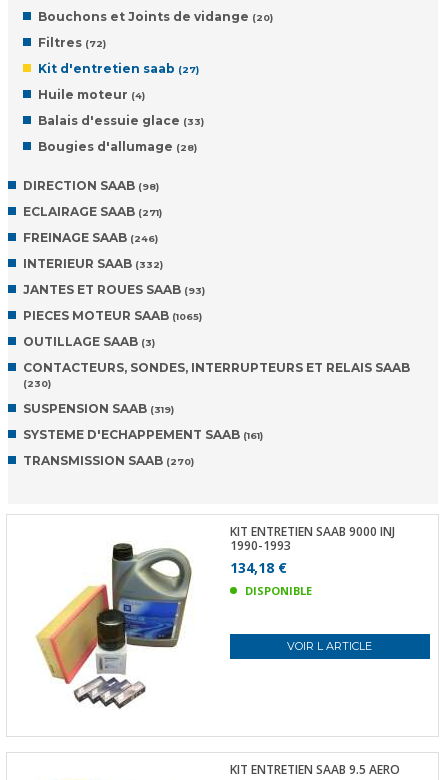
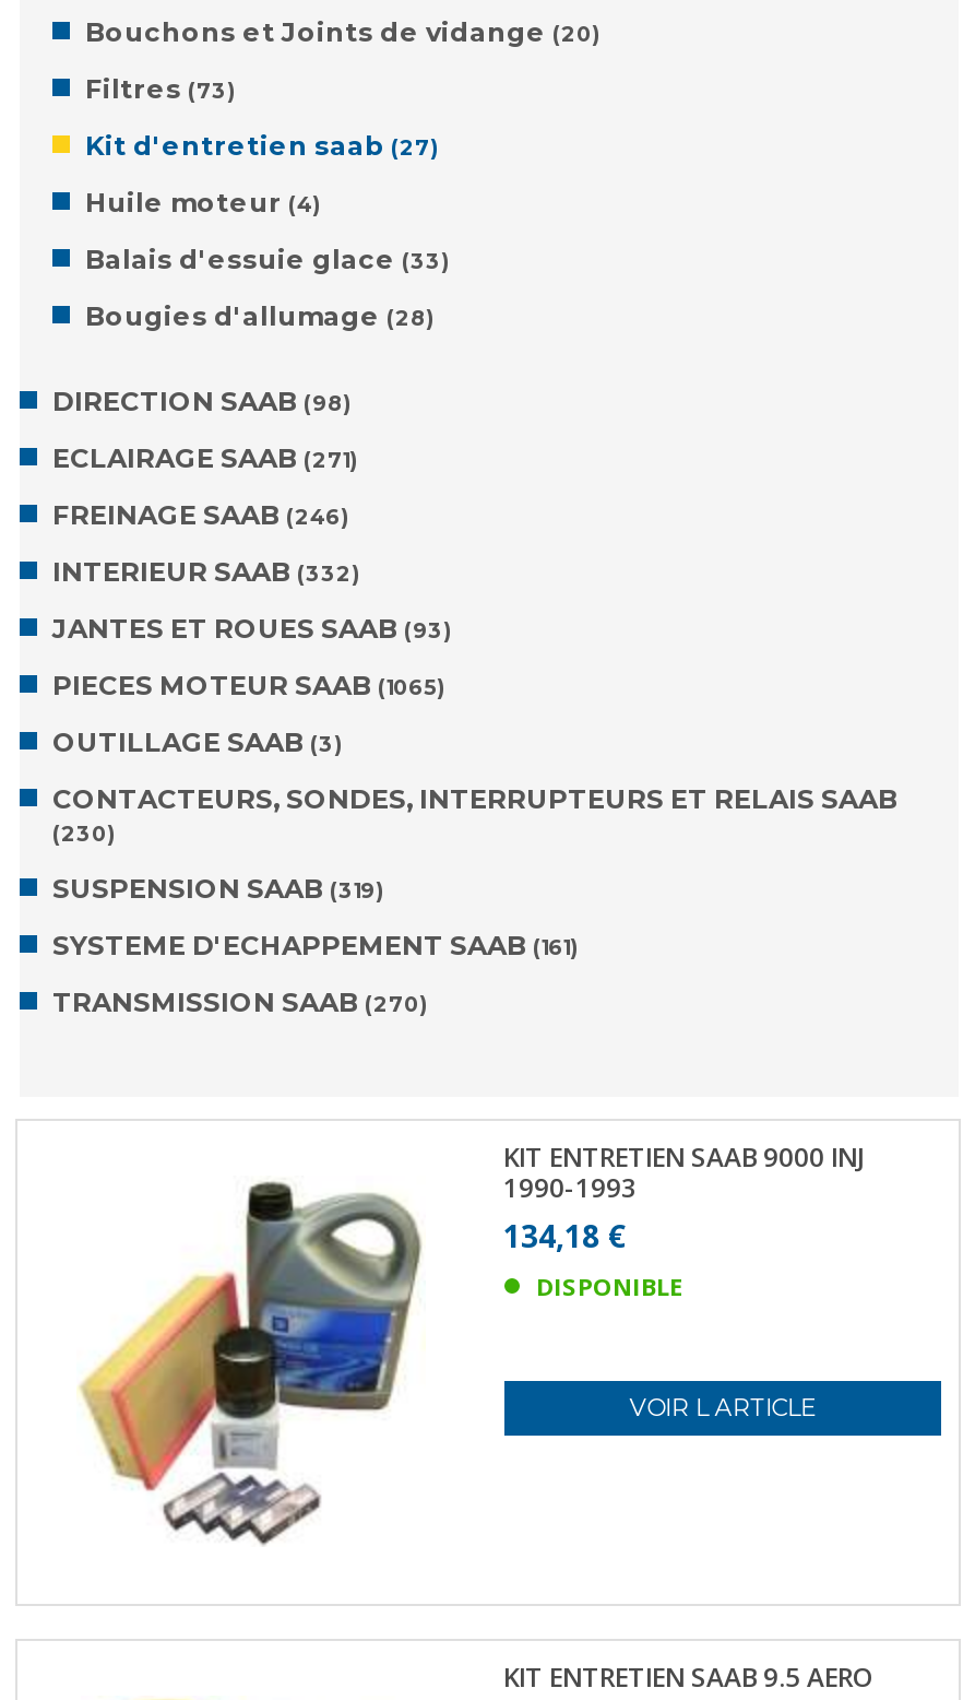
[38,35,106,50] Filtres (72) -> [85,72,234,105] Filtres (73)

